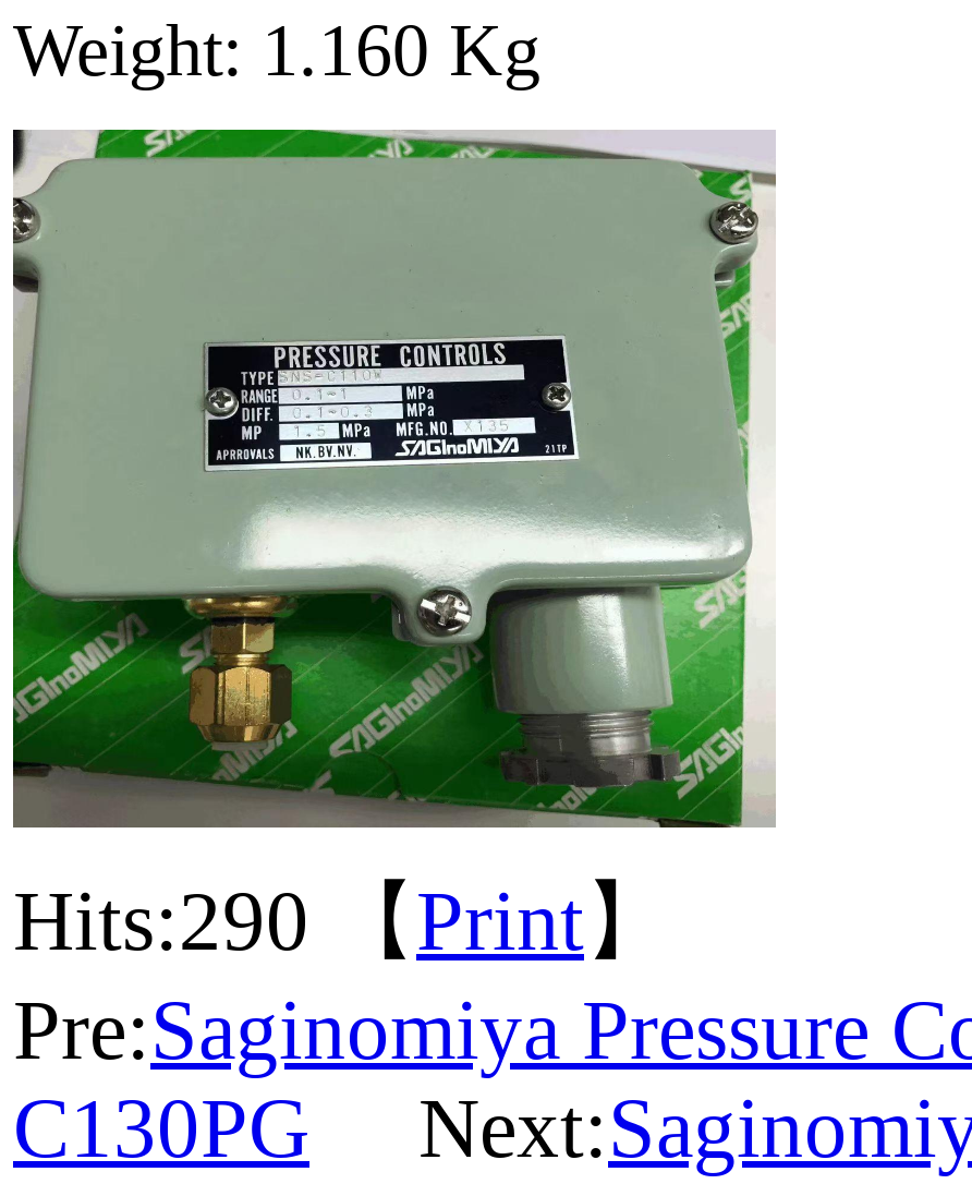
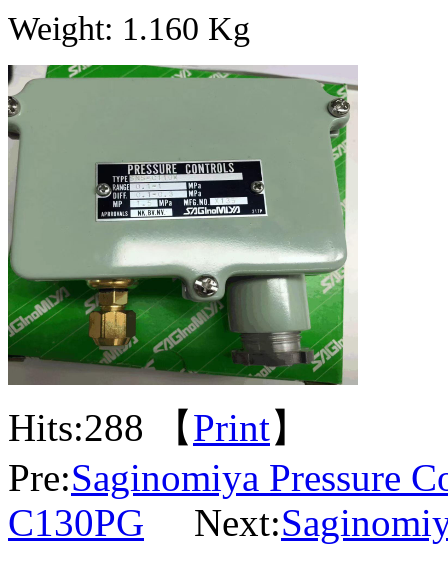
[13,873,691,967] Hits:290 【Print】 -> [8,406,319,449] Hits:288 【Print】

